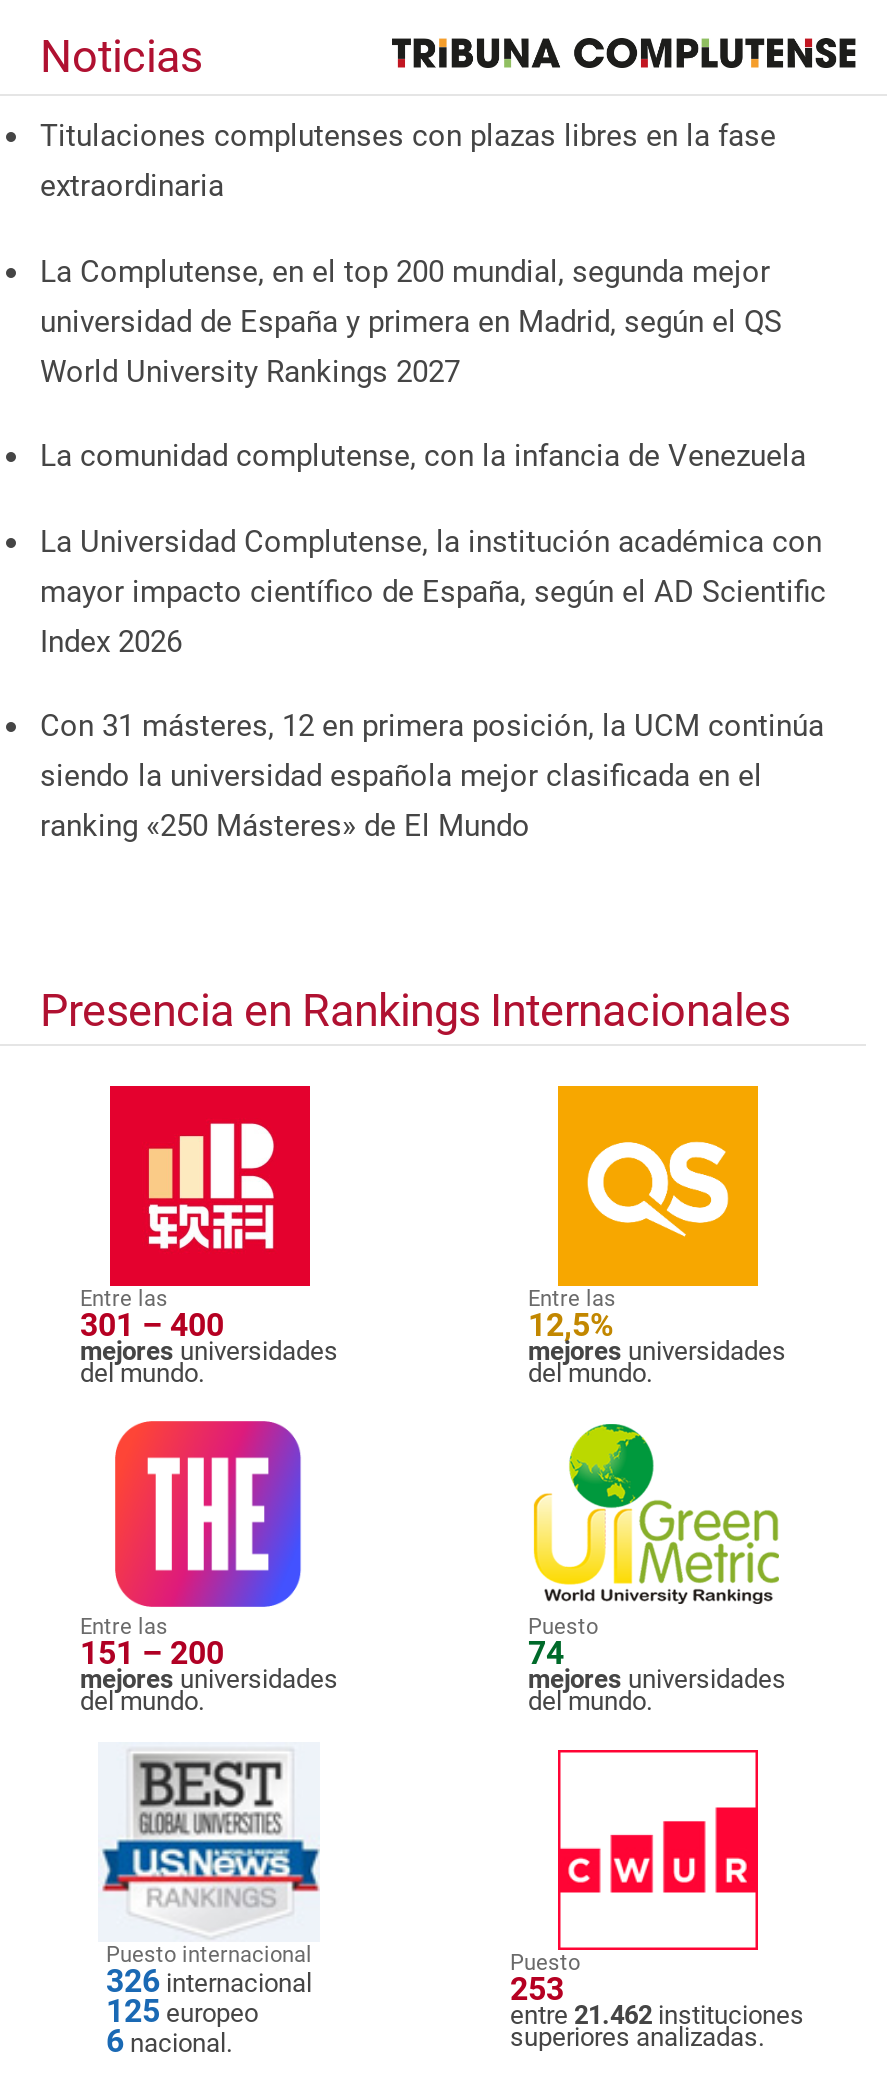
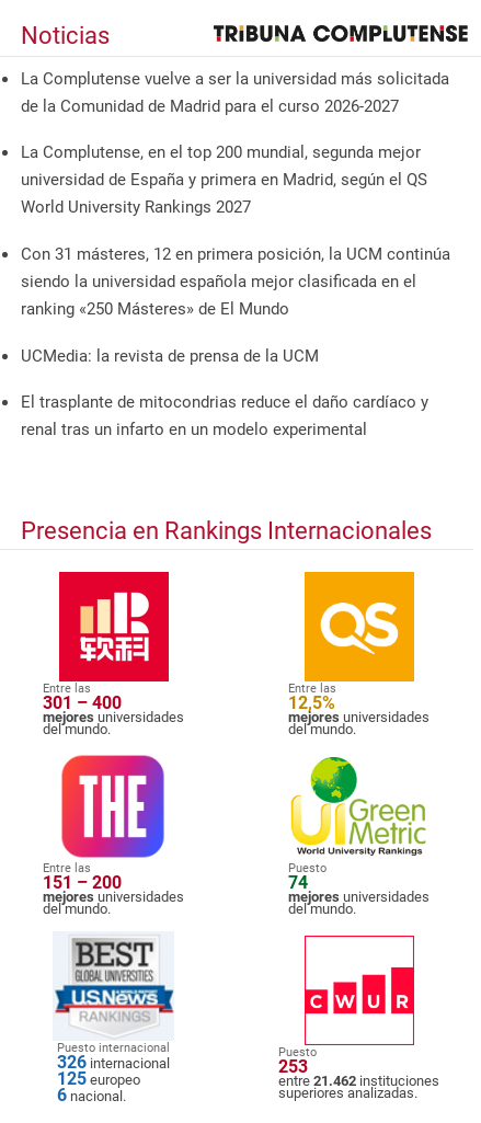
[40,118,776,204] Titulaciones complutenses con plazas libres en la fase | extraordinaria -> [21,69,449,116] La Complutense vuelve a ser la universidad más solicitada | de la Comunidad de Madrid para el curso 2026-2027
[40,438,826,659] La comunidad complutense, con la infancia de Venezuela | La Universidad Complutense, la institución académica con | mayor impacto científico de España, según el AD Scientific | Index 2026 -> none
moved [40,708,824,844] -> [21,244,450,319]: Con 31 másteres, 12 en primera posición, la UCM continúa | siendo la universidad española mejor clasificada en el | ranking «250 Másteres» de El Mundo
none -> [21,346,428,440] UCMedia: la revista de prensa de la UCM | El trasplante de mitocondrias reduce el daño cardíaco y | renal tras un infarto en un modelo experimental

